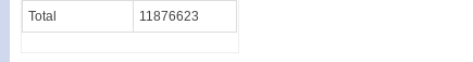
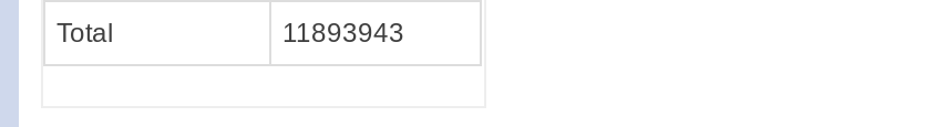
[139,9,199,24] 11876623 -> [282,17,404,48] 11893943

